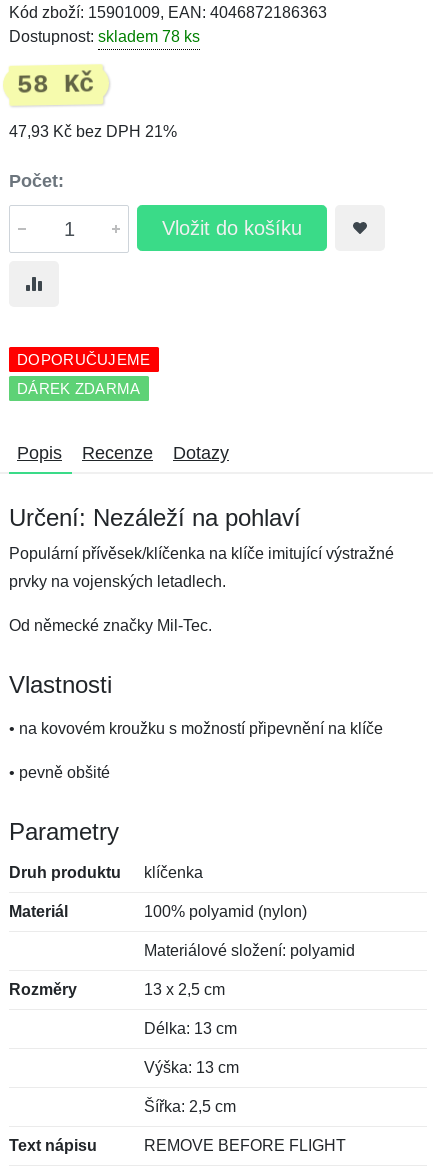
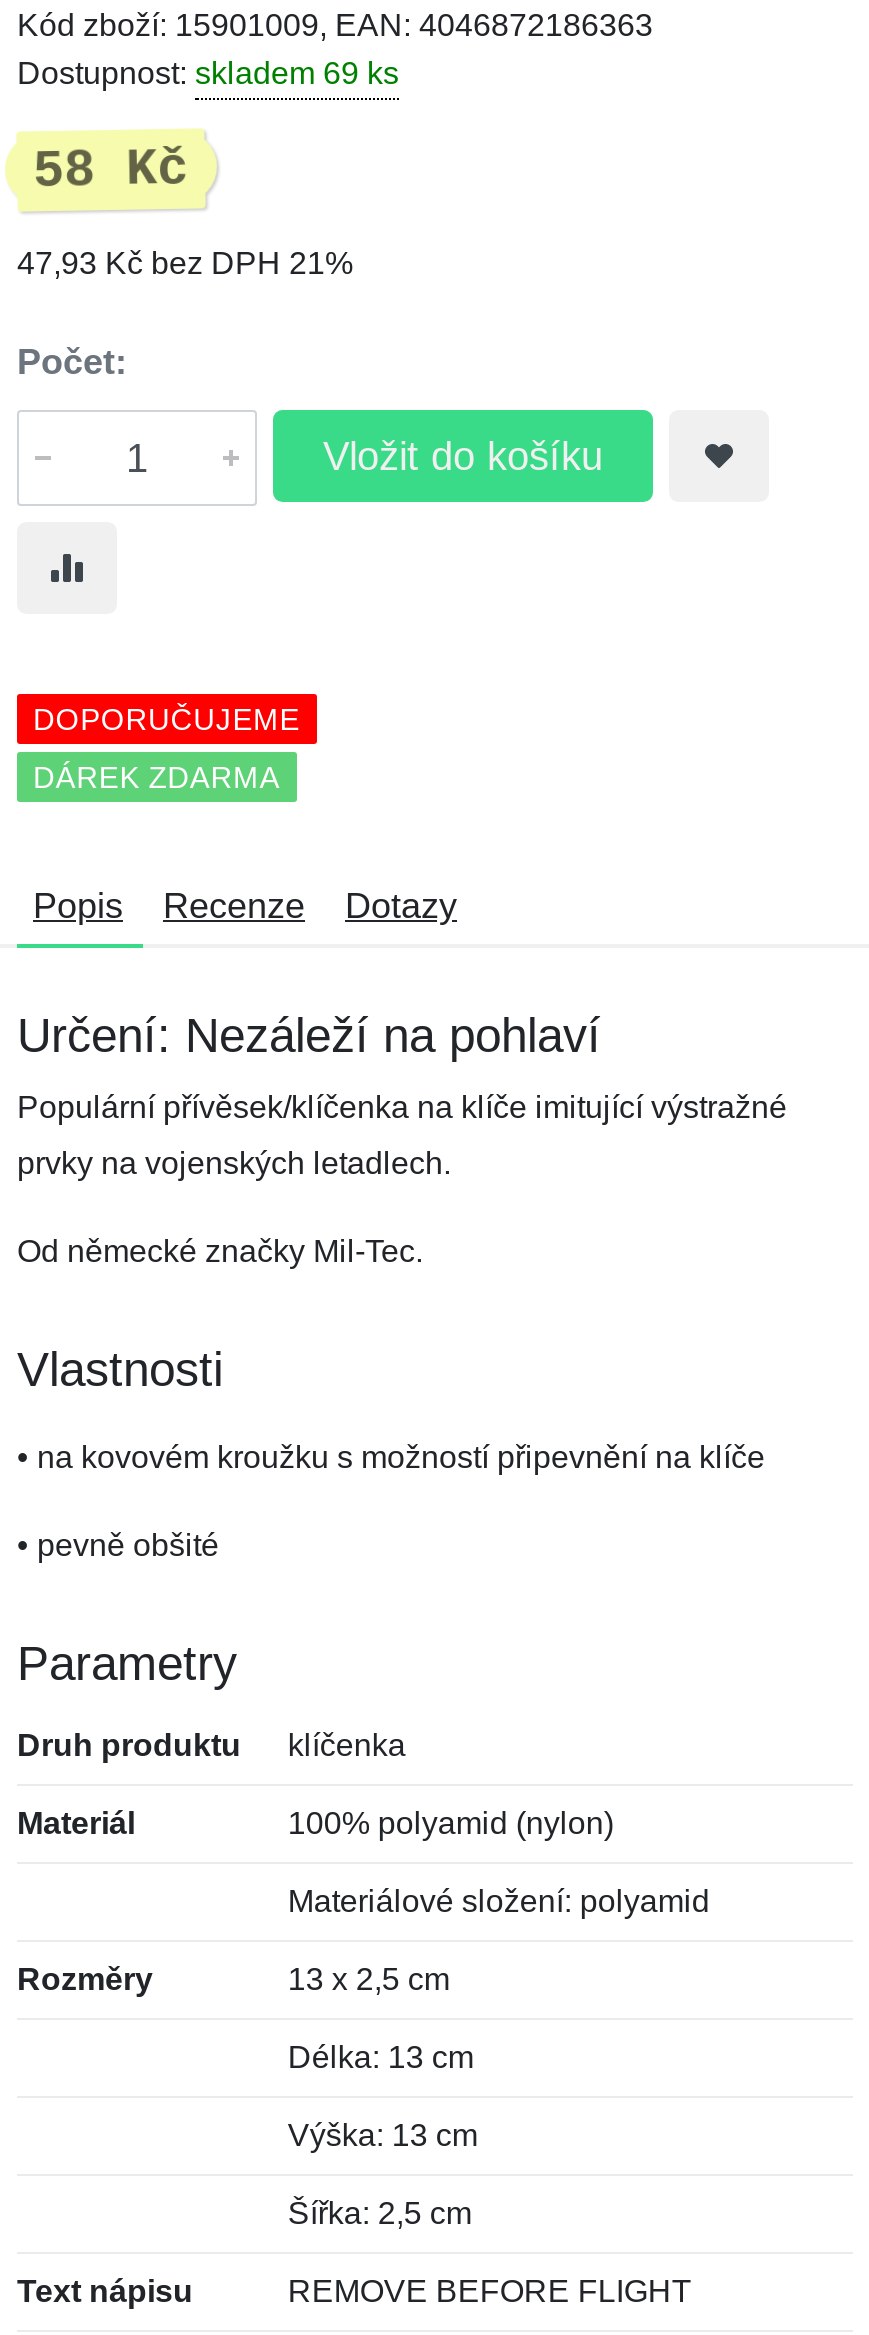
[9,28,200,45] Dostupnost: skladem 78 ks -> [17,56,399,90] Dostupnost: skladem 69 ks

